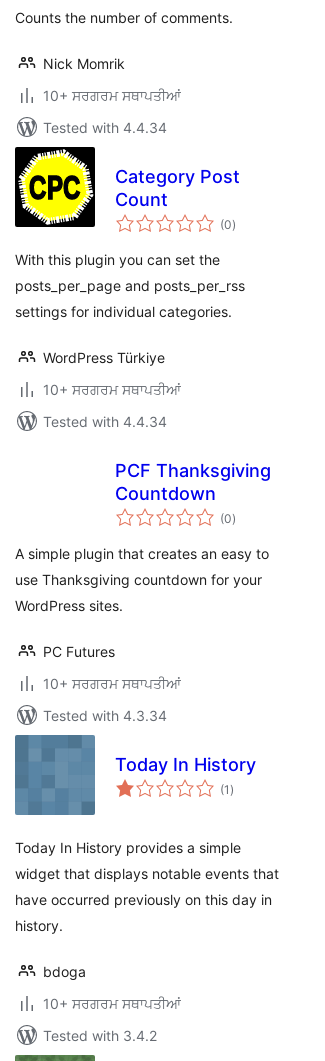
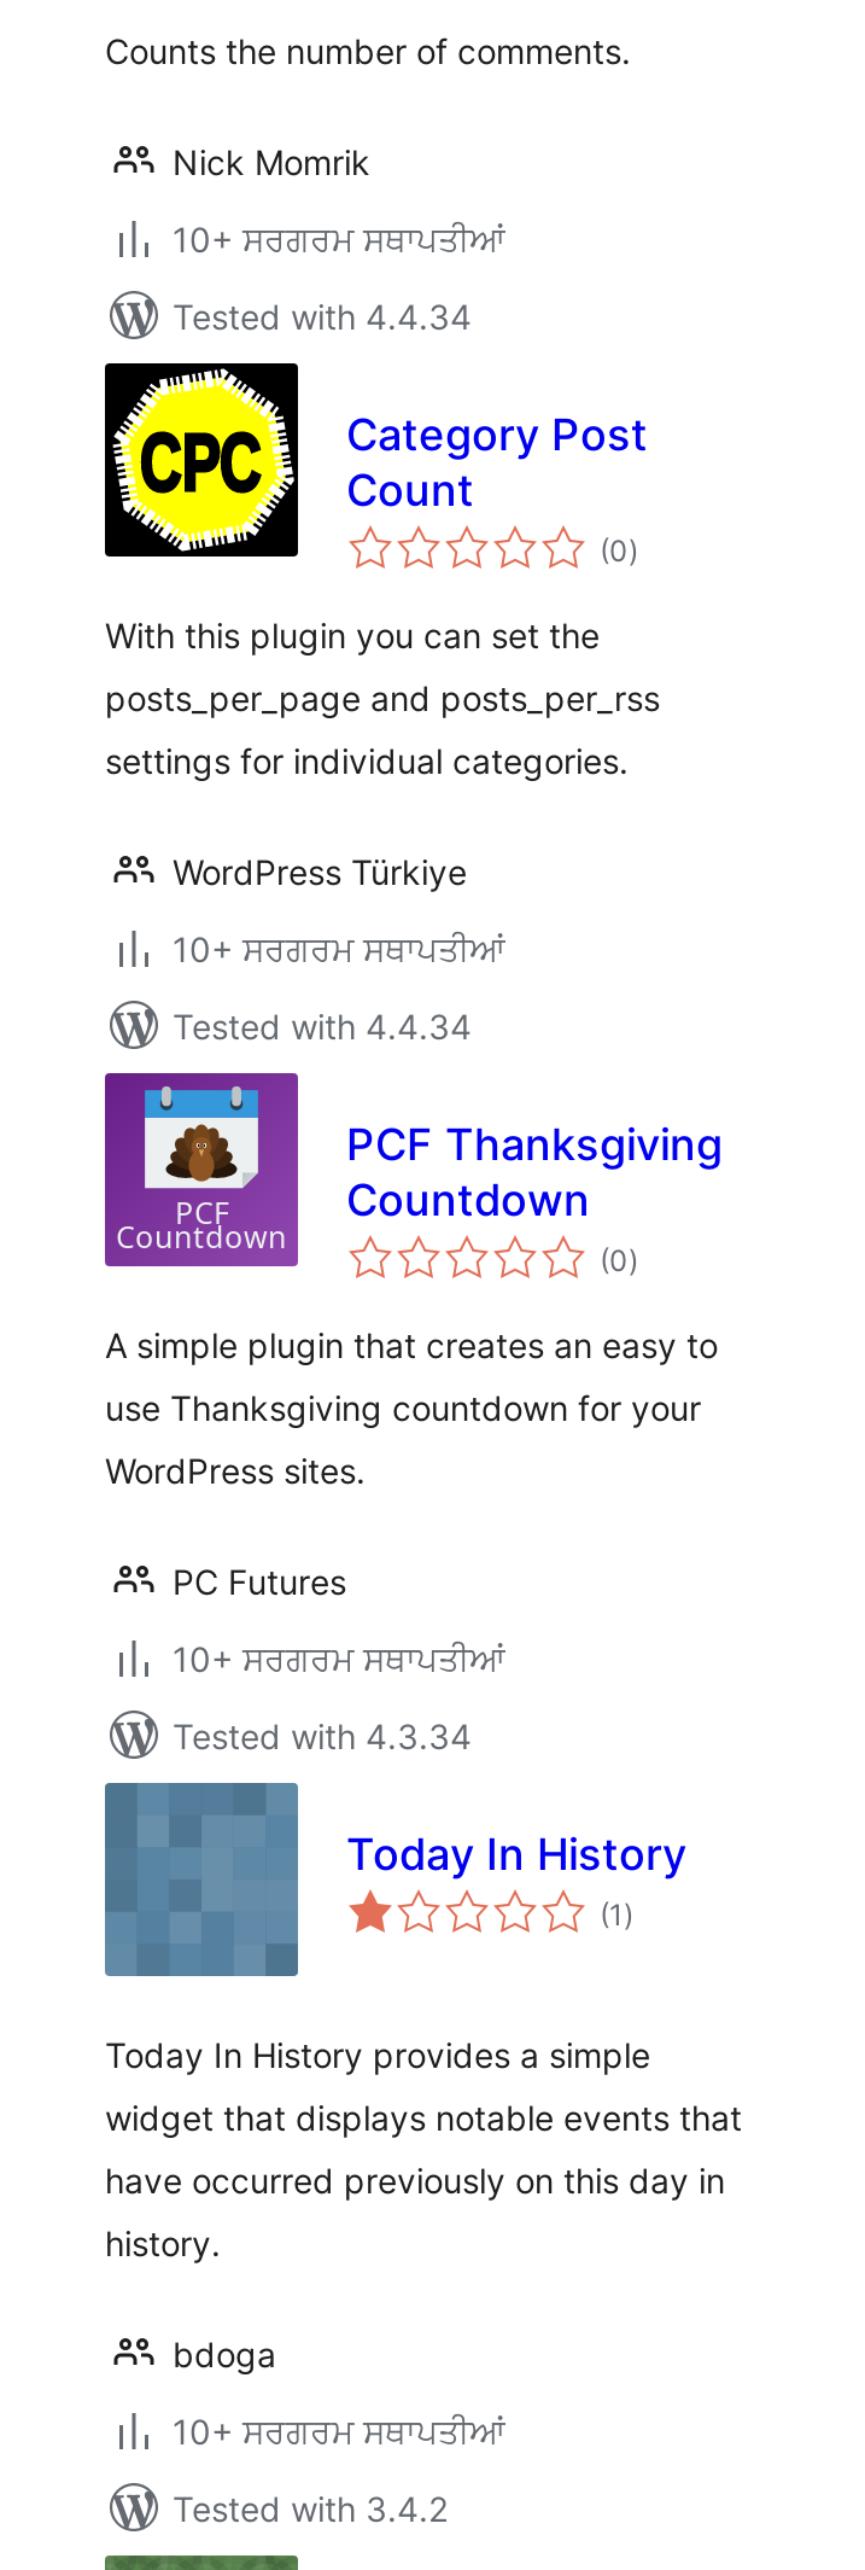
none -> [103,1071,300,1269] [image]

